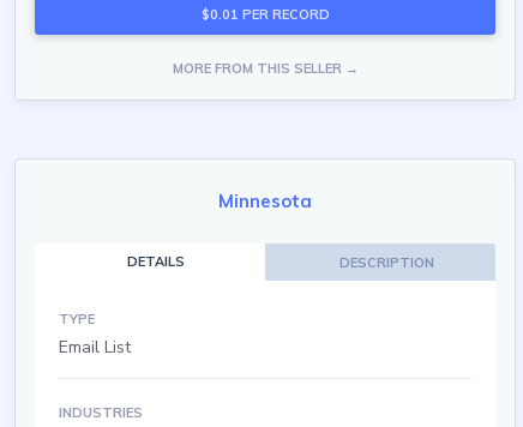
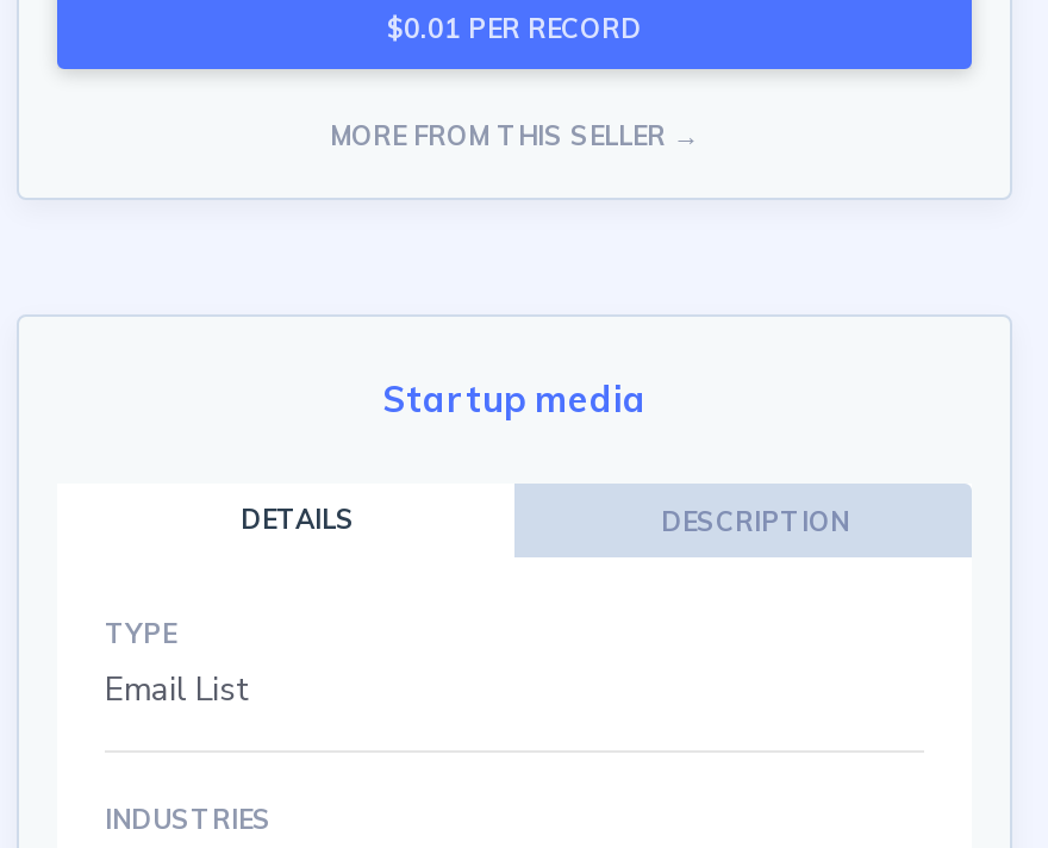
[218,189,312,212] Minnesota -> [382,375,647,420] Startup media

